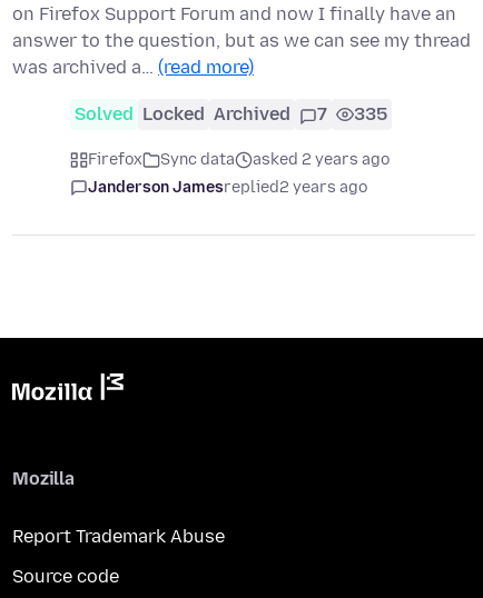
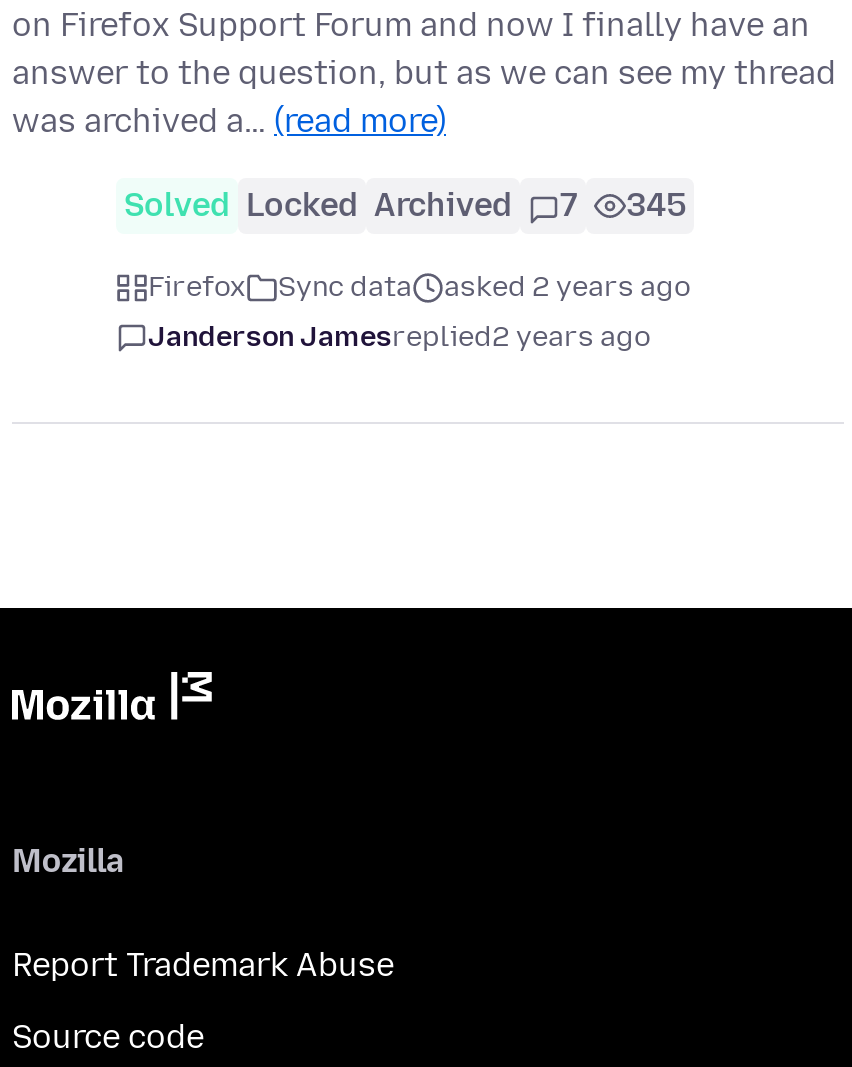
[75,104,387,125] Solved Locked Archived 7 335 -> [124,187,686,225] Solved Locked Archived 7 345

